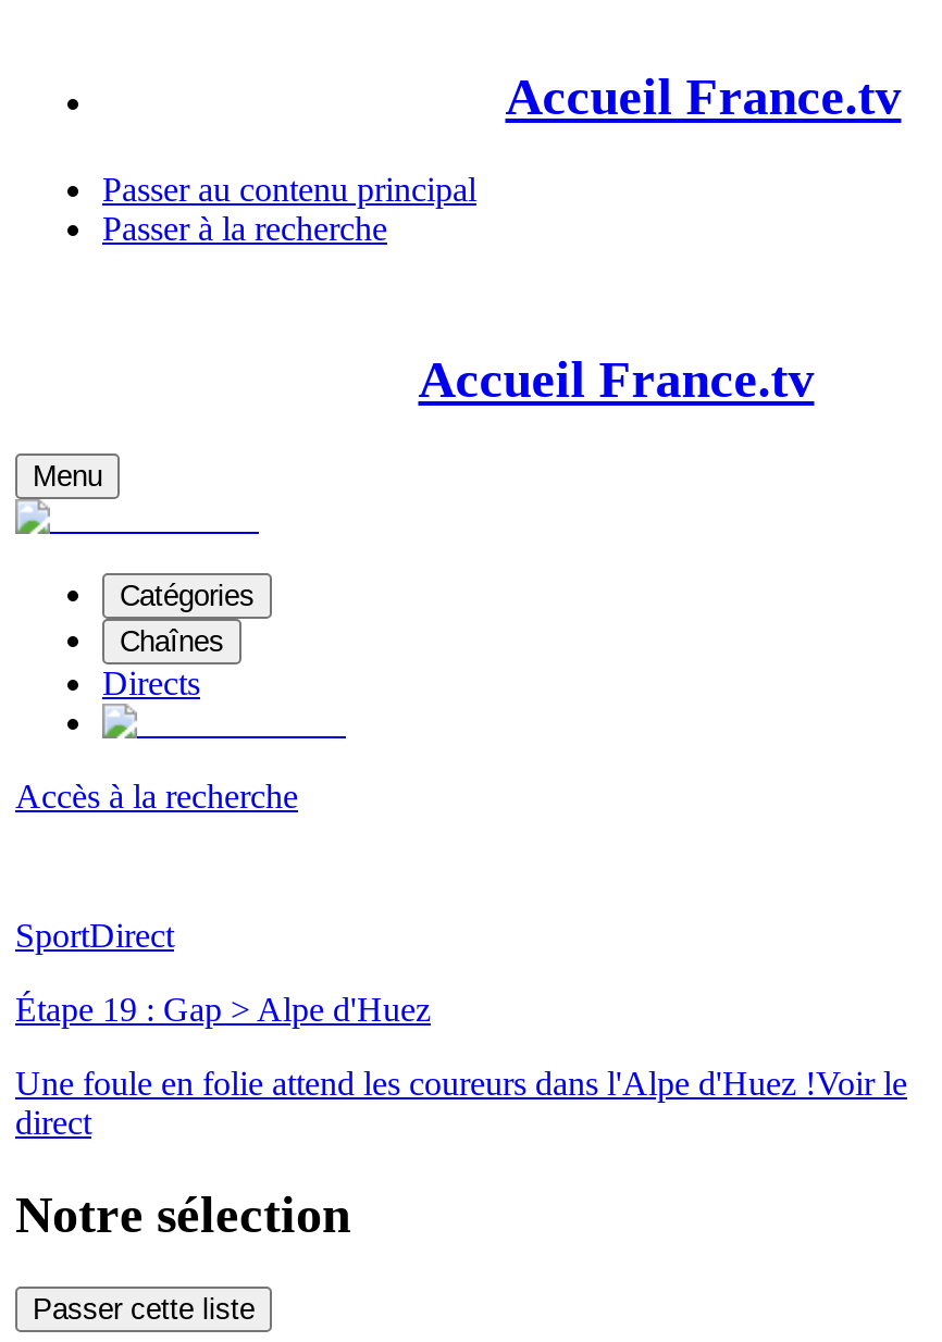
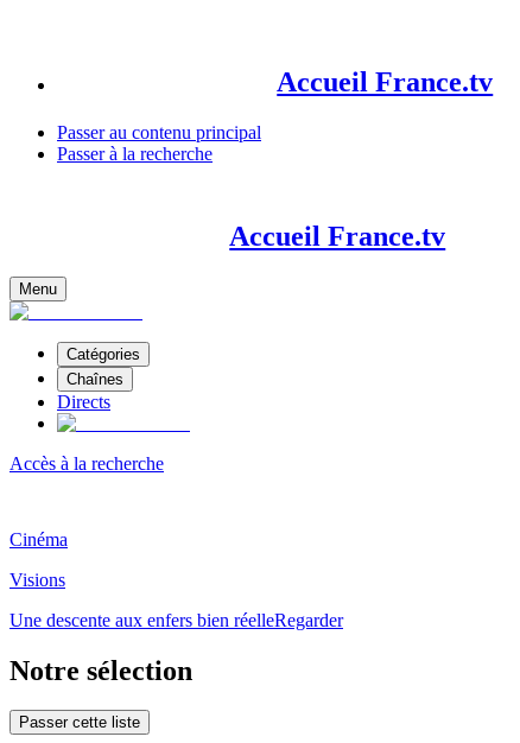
[15,916,174,953] SportDirect -> [9,529,68,549] Cinéma
[15,990,431,1027] Étape 19 : Gap > Alpe d'Huez -> [9,569,65,589] Visions
[15,1064,907,1140] Une foule en folie attend les coureurs dans l'Alpe d'Huez ! Voir le | direct -> [9,610,343,630] Une descente aux enfers bien réelleRegarder

